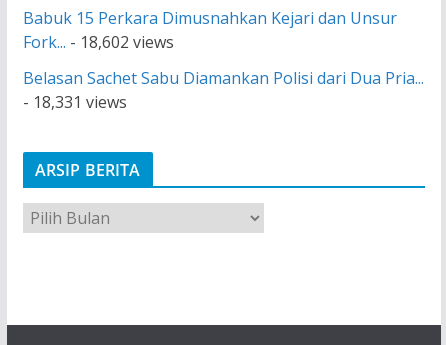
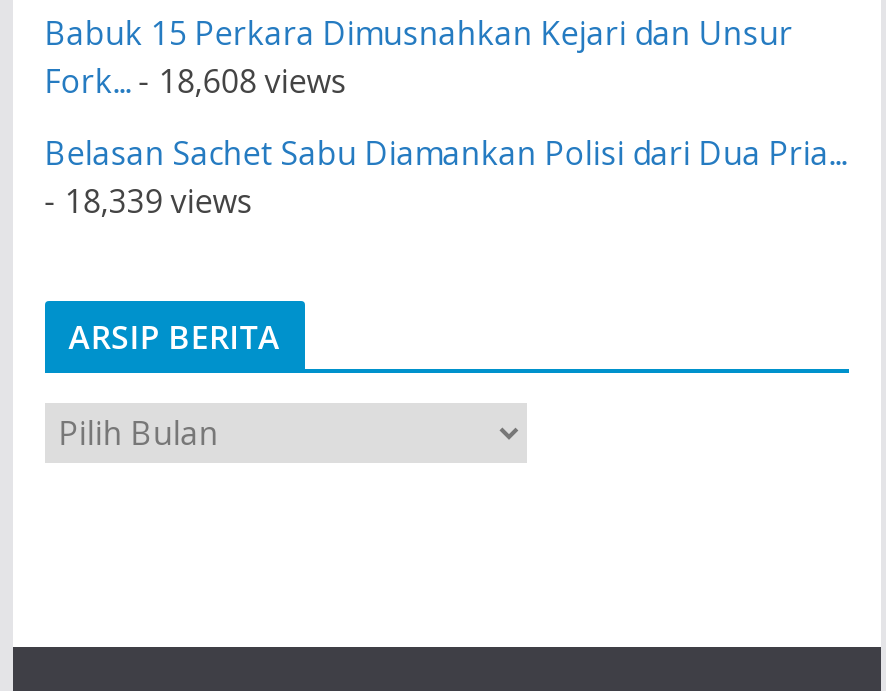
[23,31,174,53] Fork... - 18,602 views -> [44,59,346,103] Fork... - 18,608 views
[23,91,127,113] - 18,331 views -> [44,179,252,223] - 18,339 views

